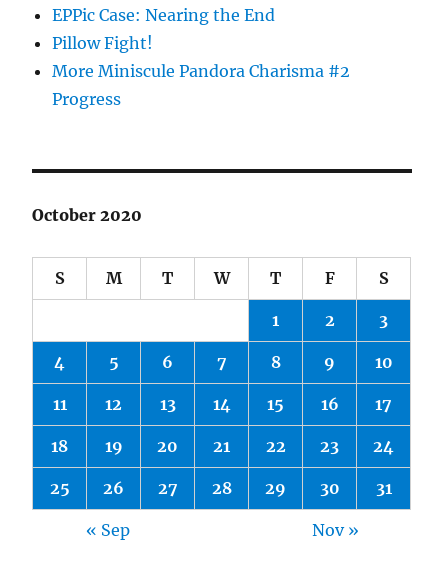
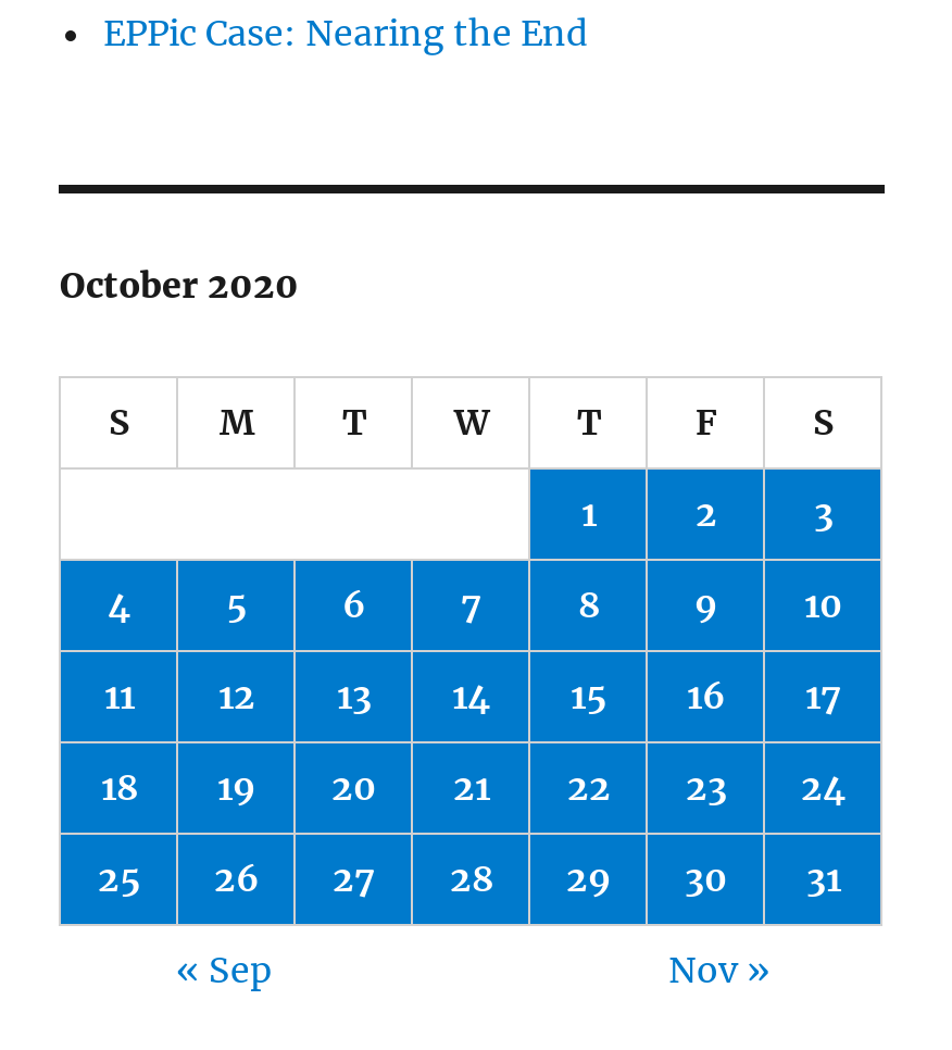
[52,33,350,109] Pillow Fight! | More Miniscule Pandora Charisma #2 | Progress -> none

